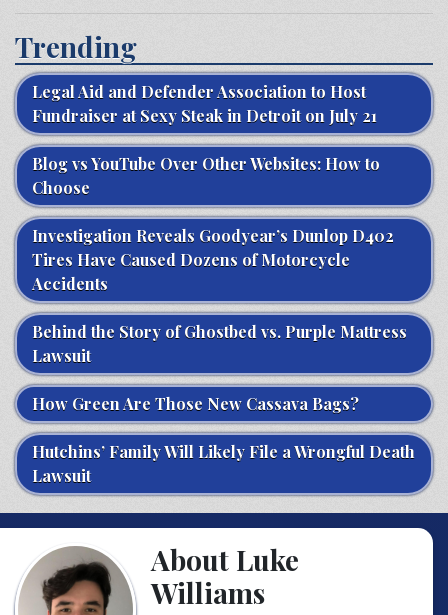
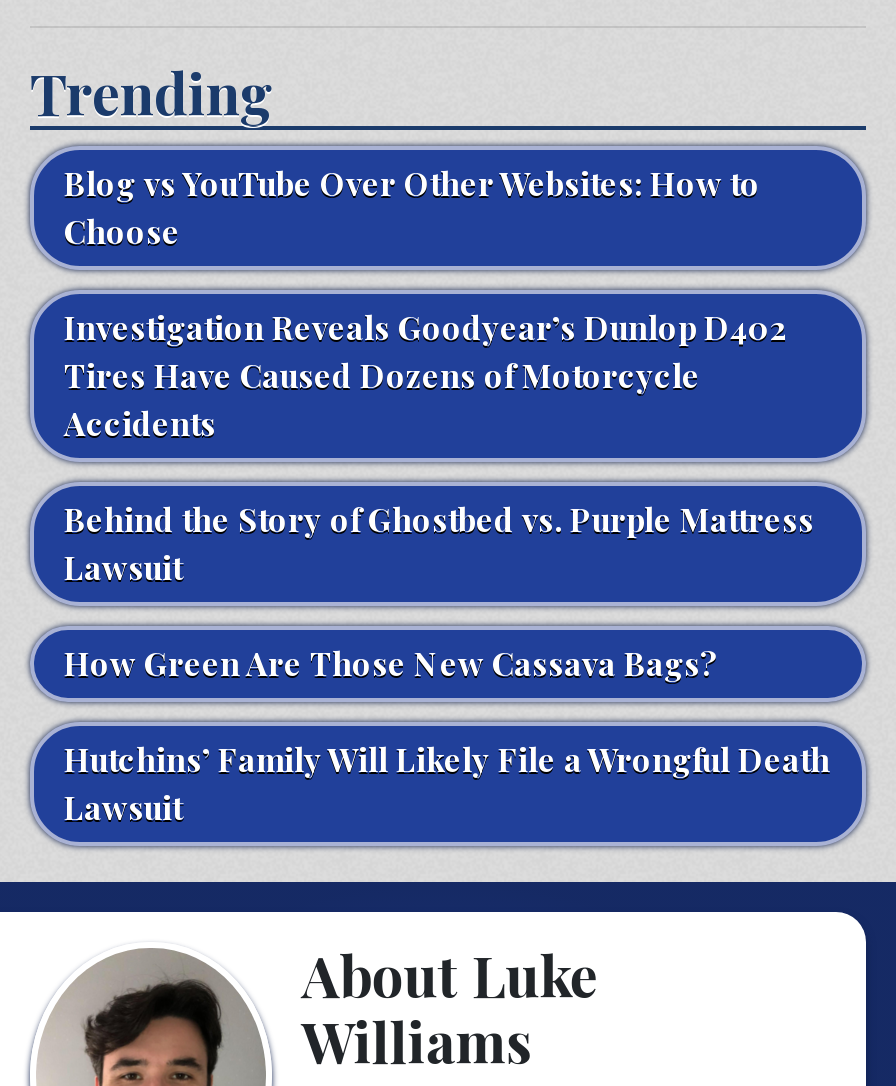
[32,81,377,126] Legal Aid and Defender Association to Host | Fundraiser at Sexy Steak in Detroit on July 21 -> none

